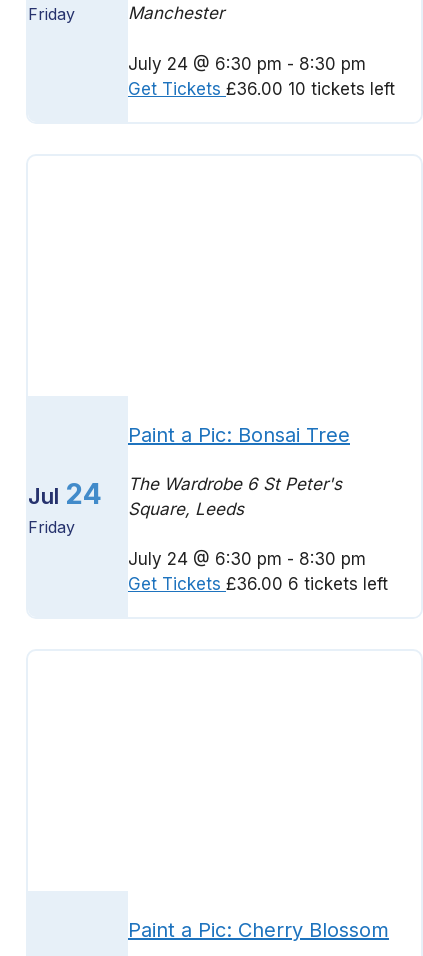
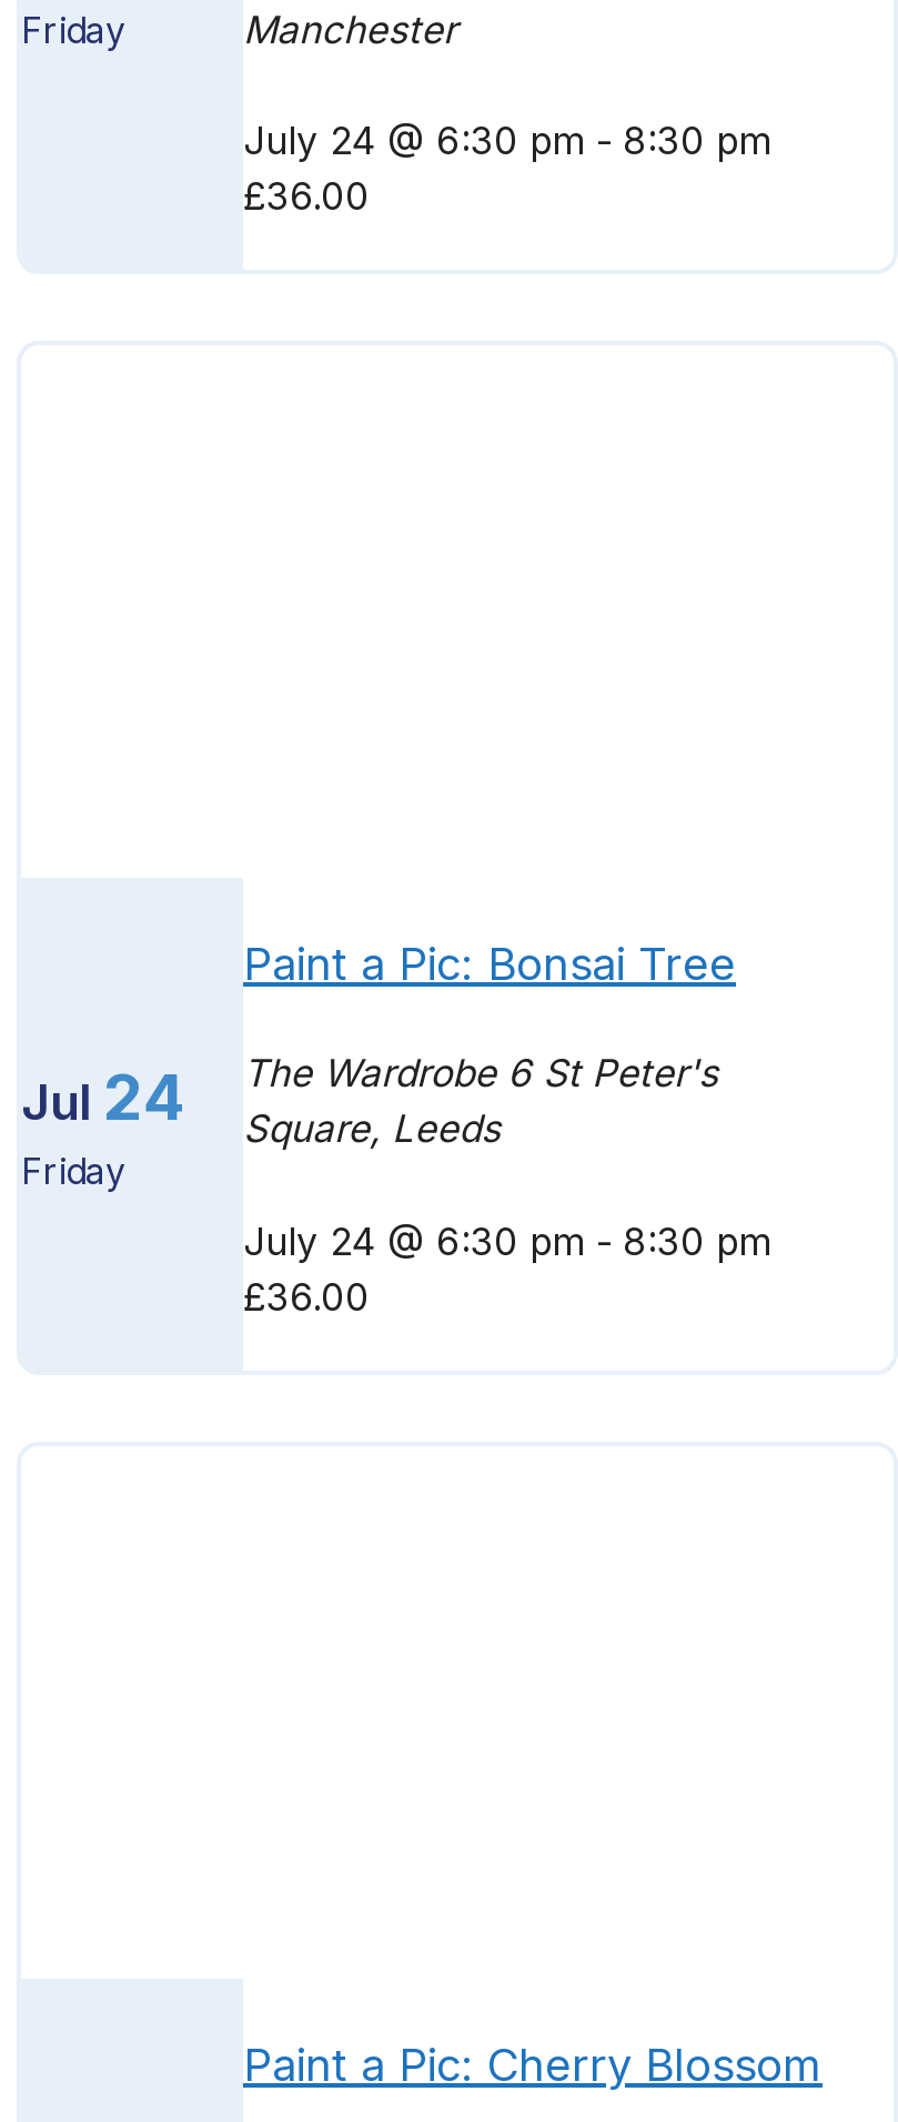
[128,79,395,99] Get Tickets £36.00 10 tickets left -> [243,175,370,219] £36.00
[128,574,388,594] Get Tickets £36.00 6 tickets left -> [243,1275,370,1319] £36.00

